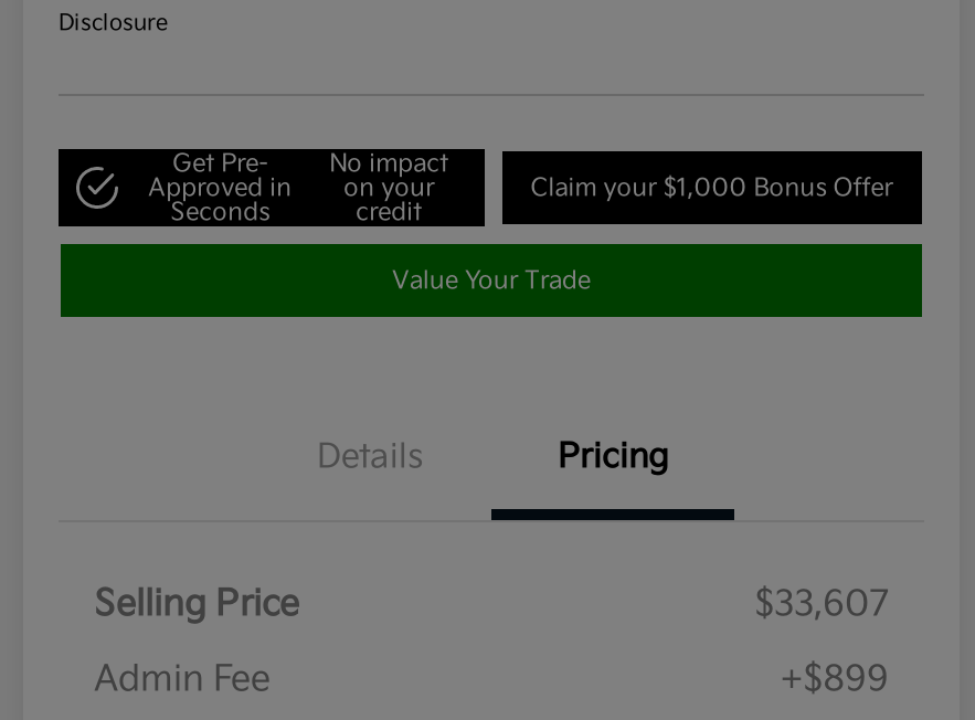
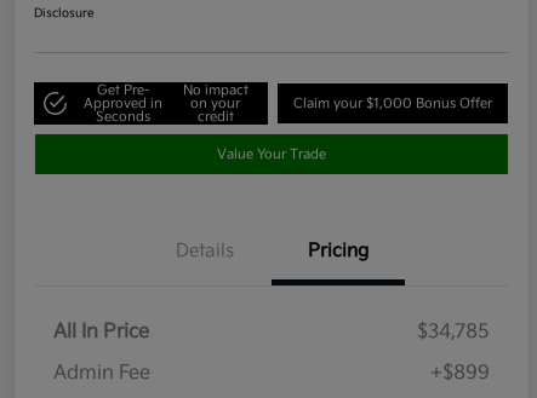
[94,585,889,627] Selling Price | $33,607 -> [53,321,490,344] All In Price | $34,785

